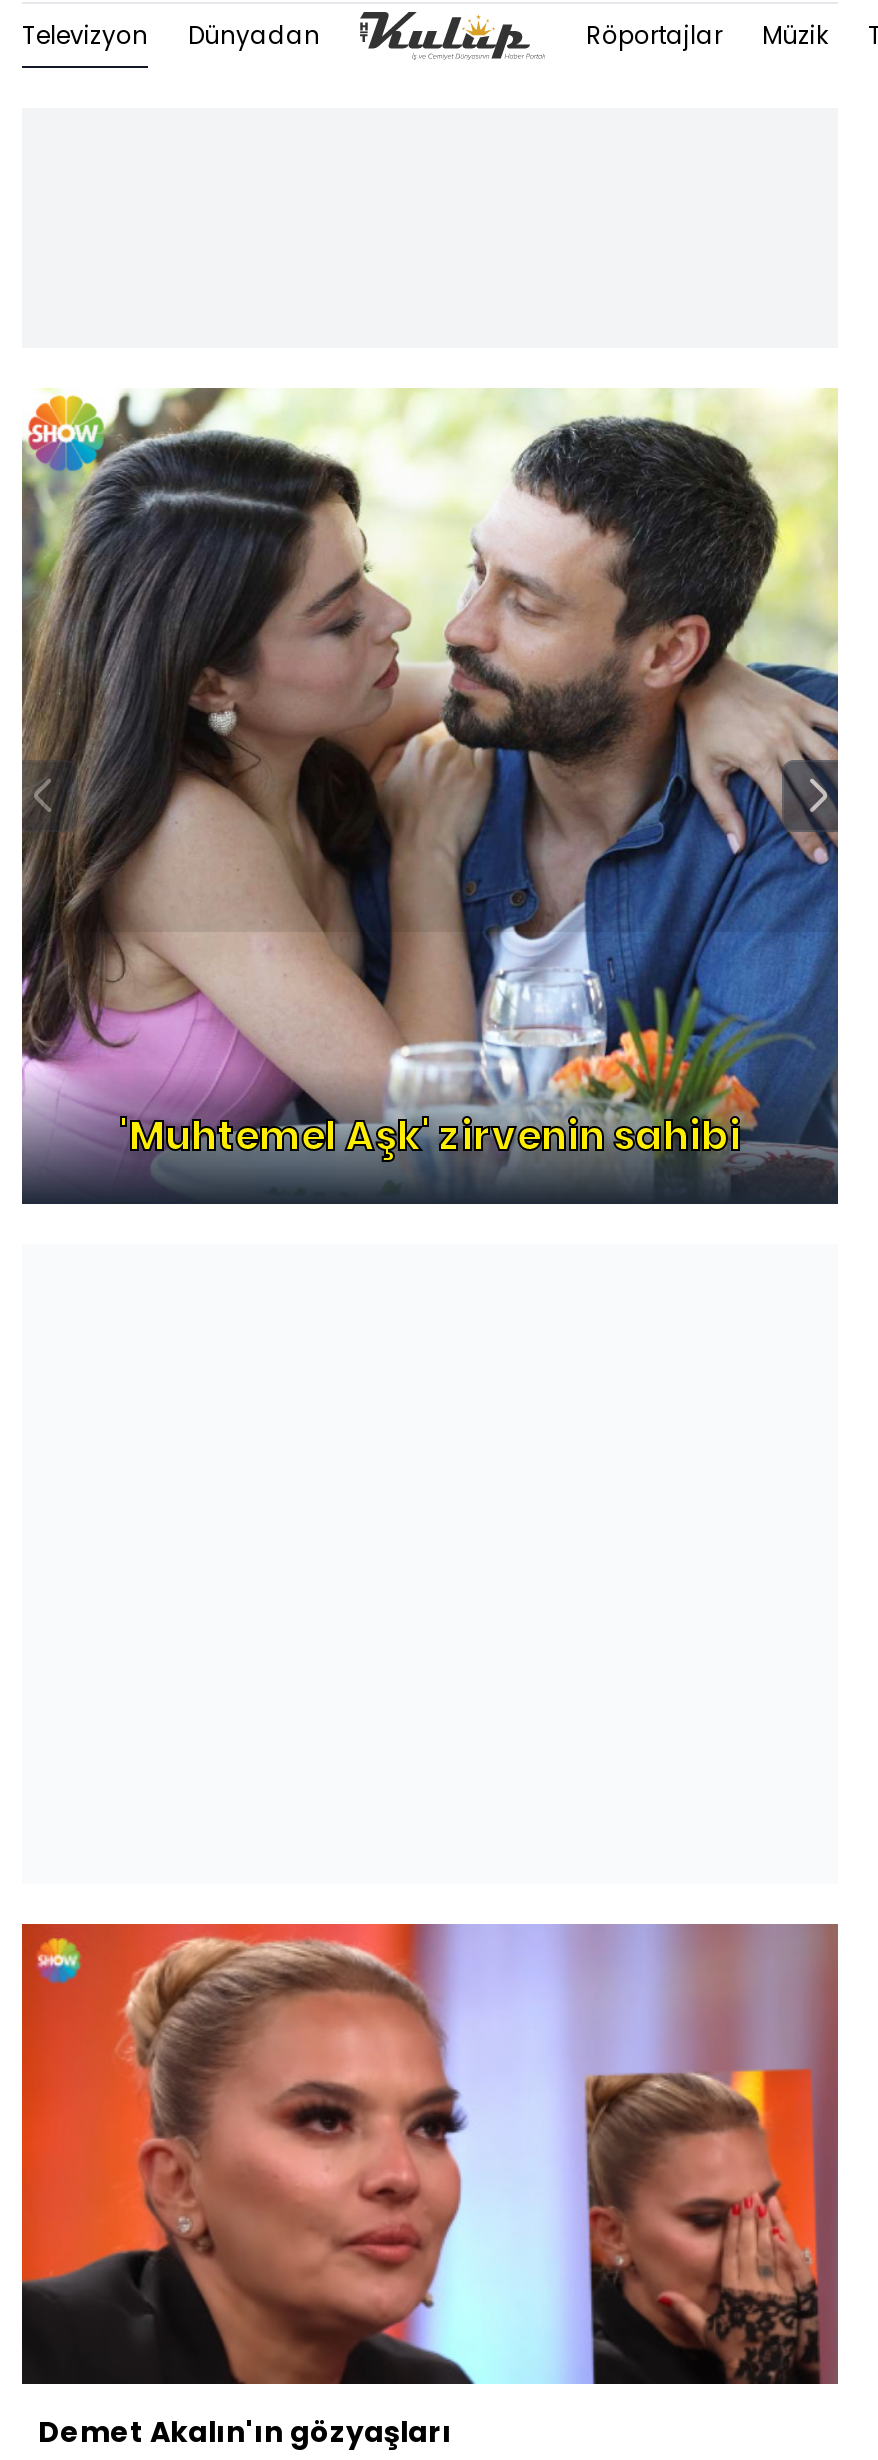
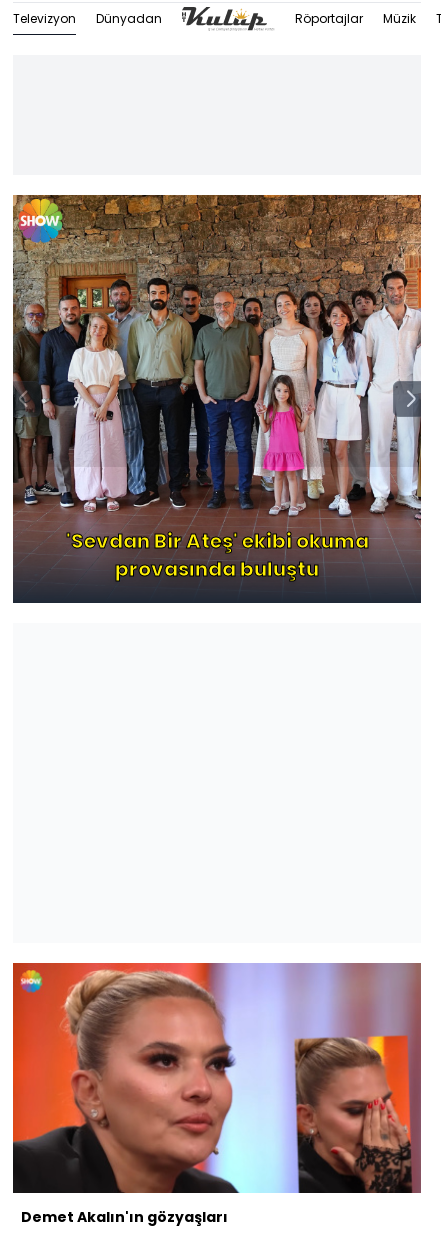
[20,386,840,1184] [image] | 'Muhtemel Aşk' zirvenin sahibi -> [12,194,422,592] [image] | 'Sevdan Bir Ateş' ekibi okuma | provasında buluştu

